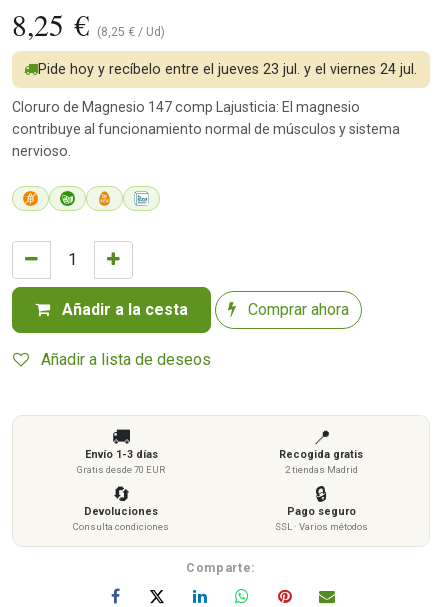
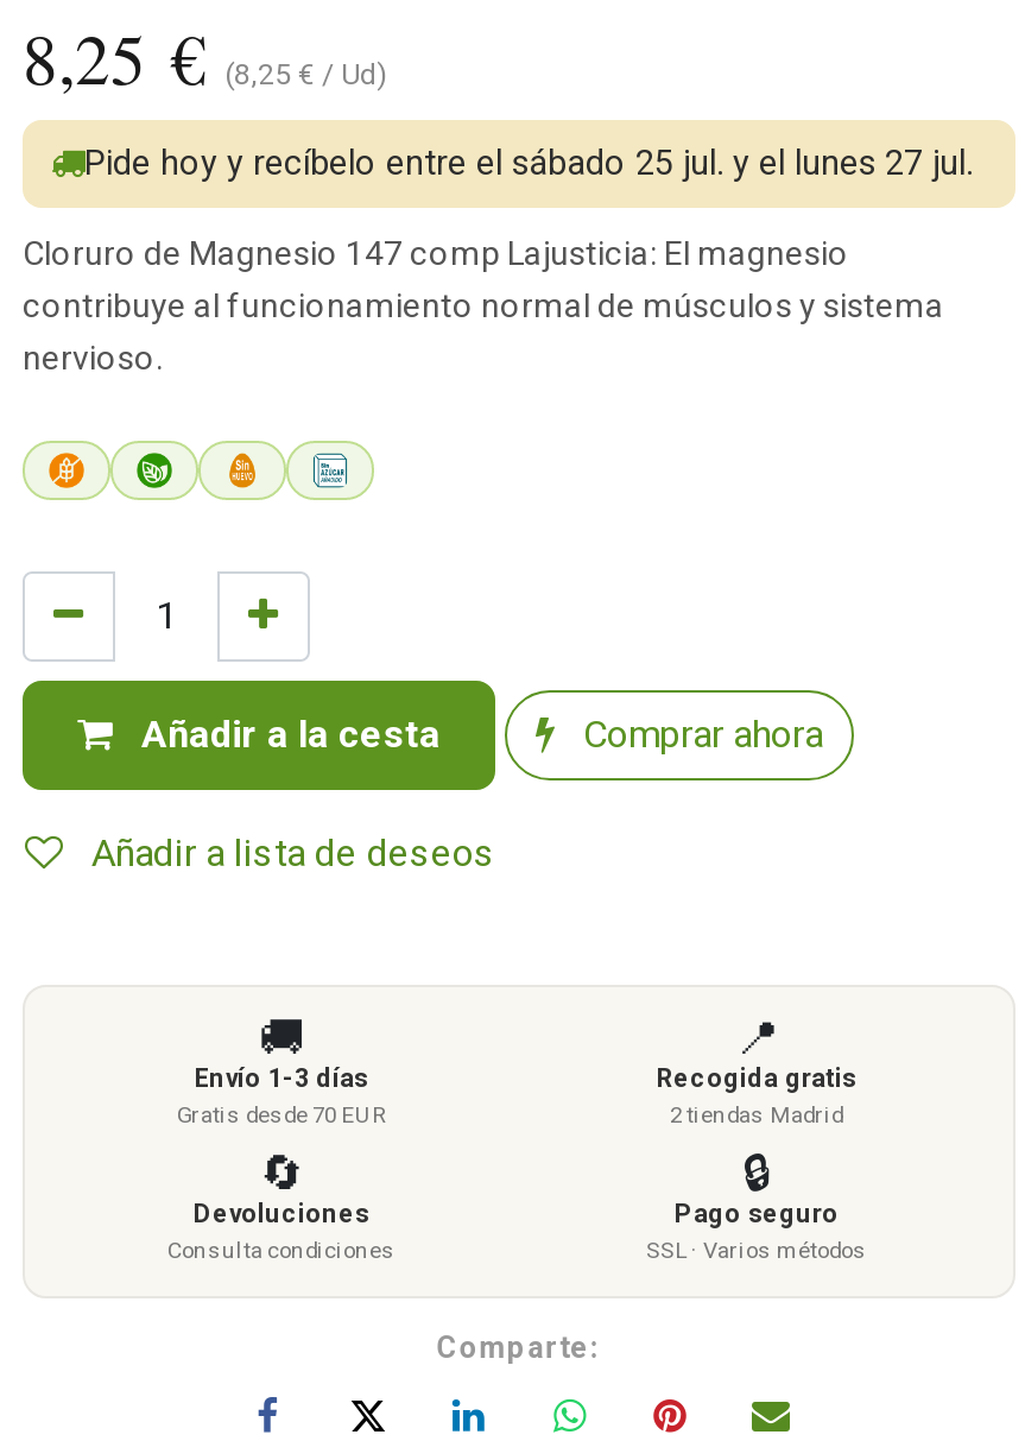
[38,61,417,78] Pide hoy y recíbelo entre el jueves 23 jul. y el viernes 24 jul. -> [84,143,973,184] Pide hoy y recíbelo entre el sábado 25 jul. y el lunes 27 jul.

